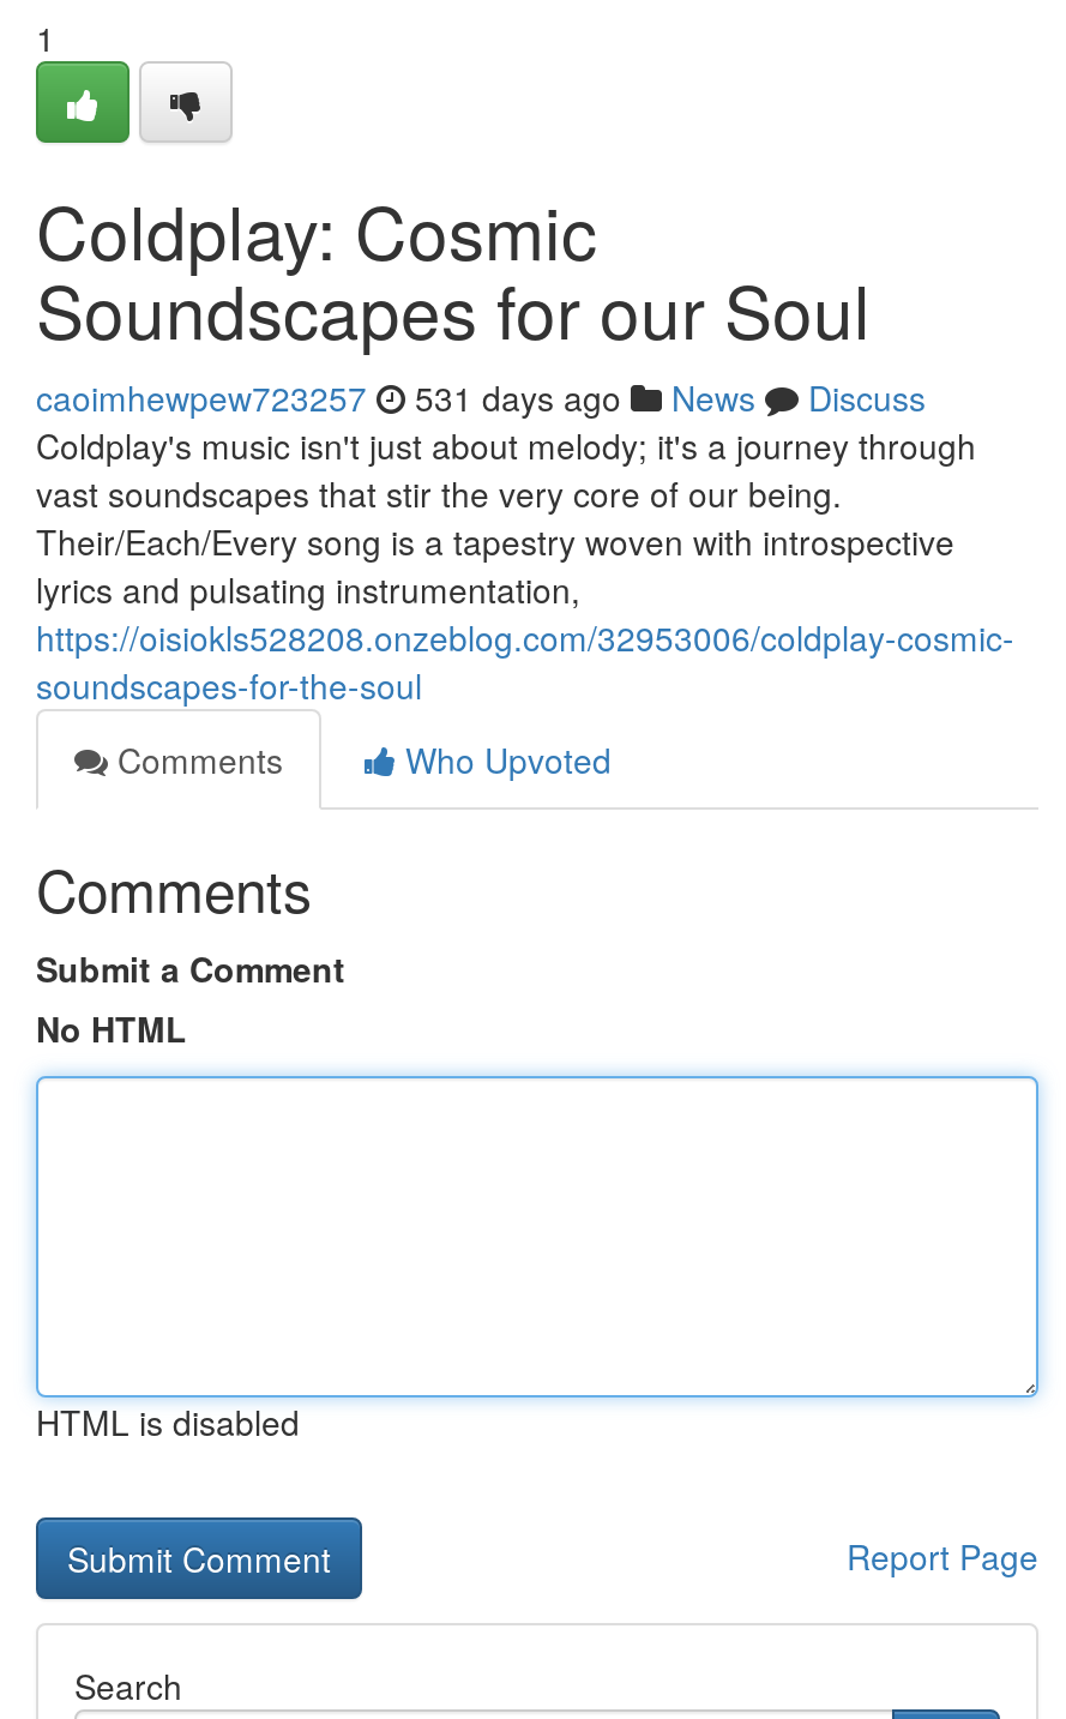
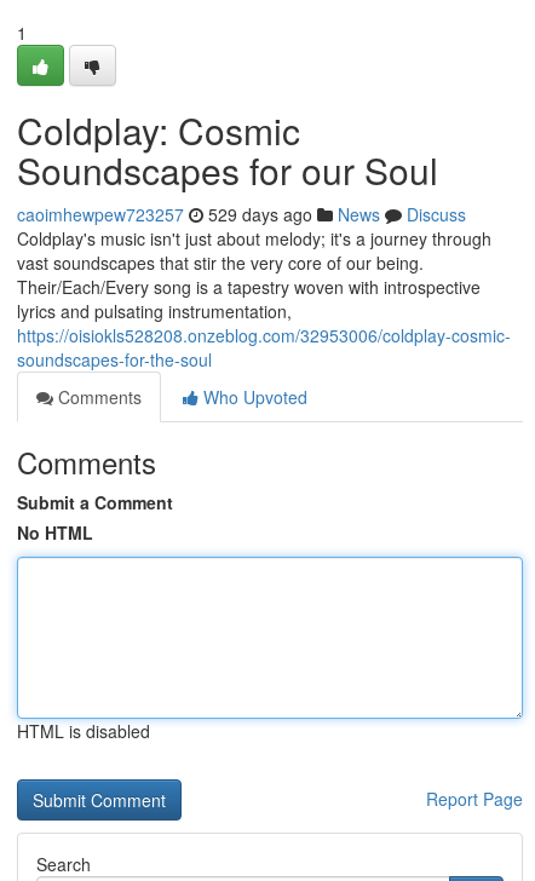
[36,373,926,421] caoimhewpew723257 531 days ago News Discuss -> [17,202,466,226] caoimhewpew723257 529 days ago News Discuss

